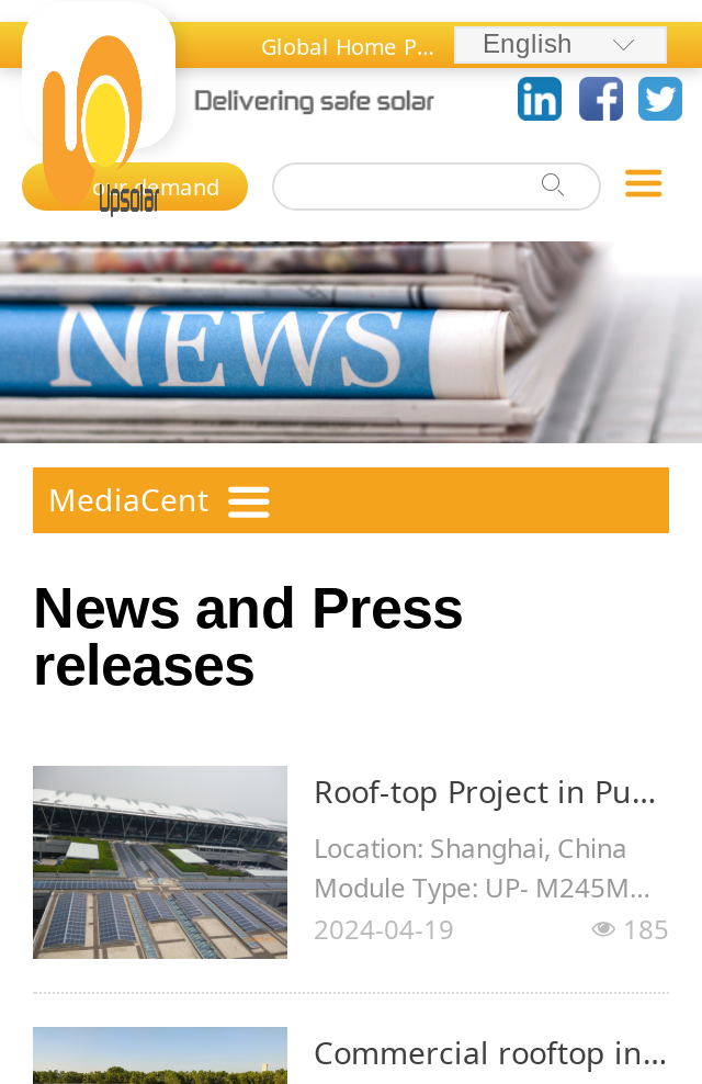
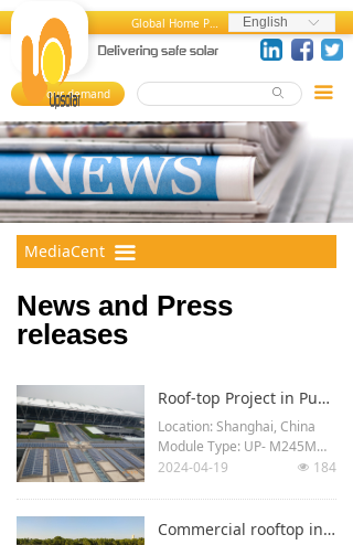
[590,911,669,948] 넶 185 -> [297,458,336,477] 넶 184

